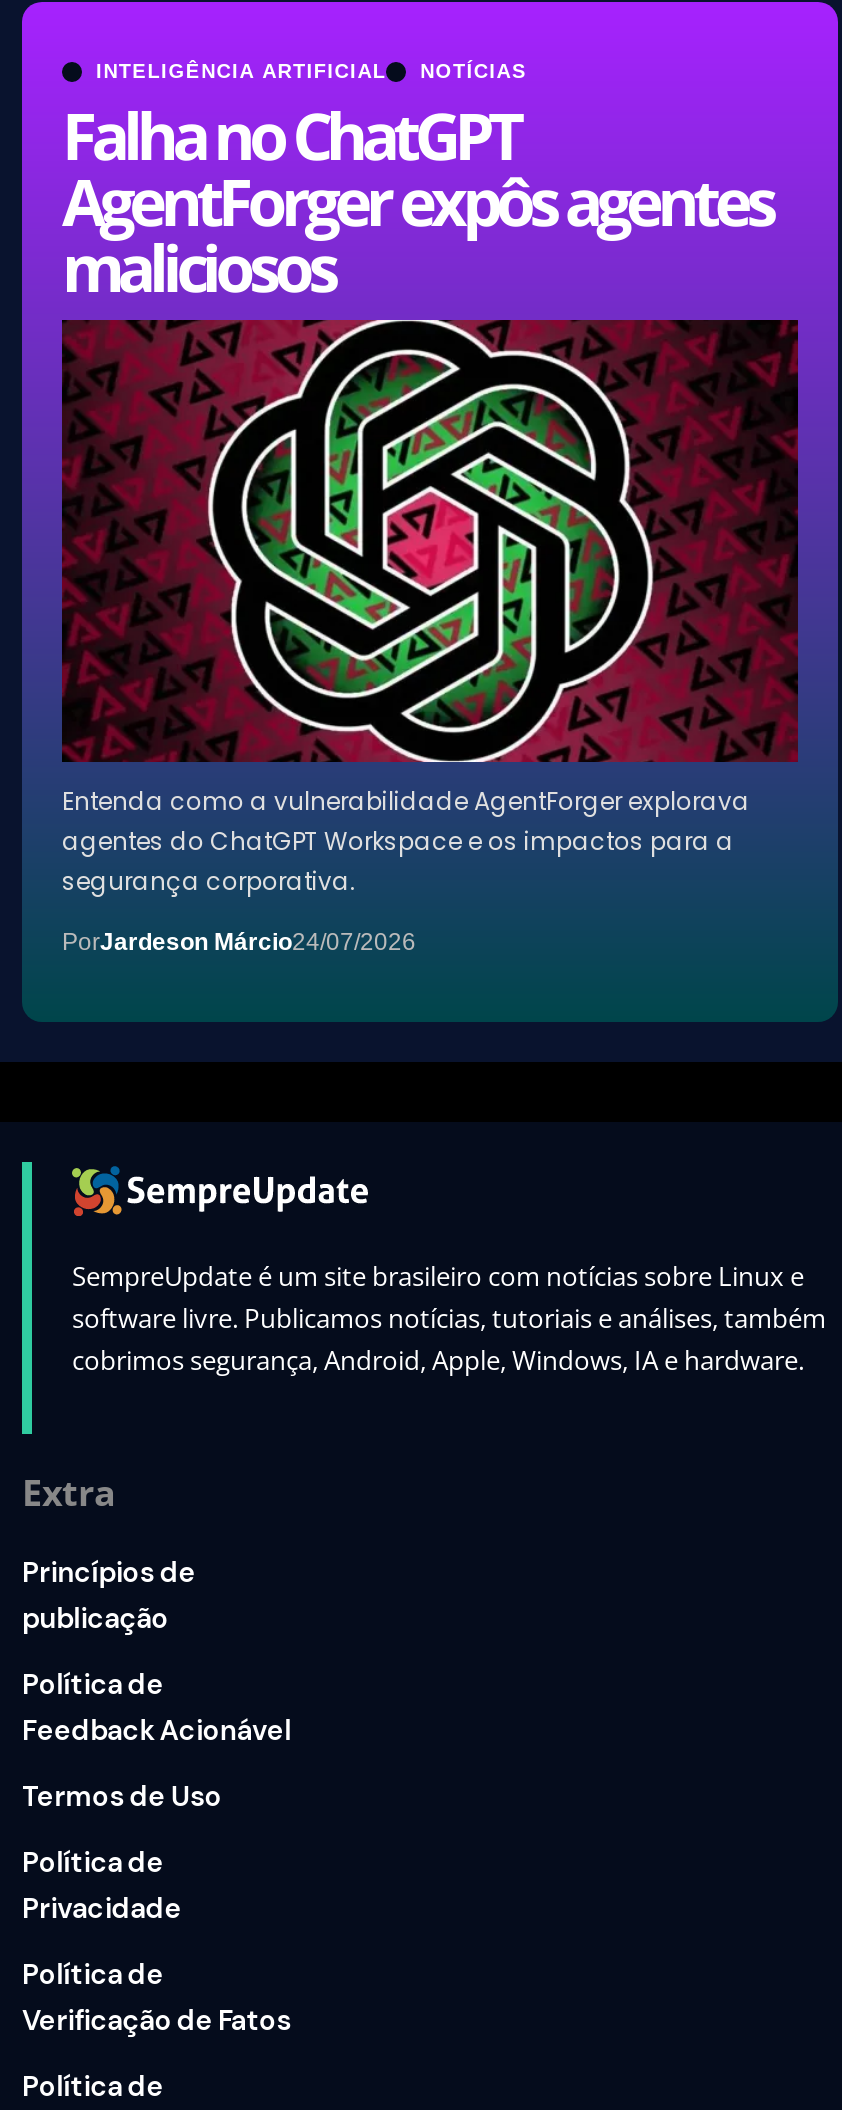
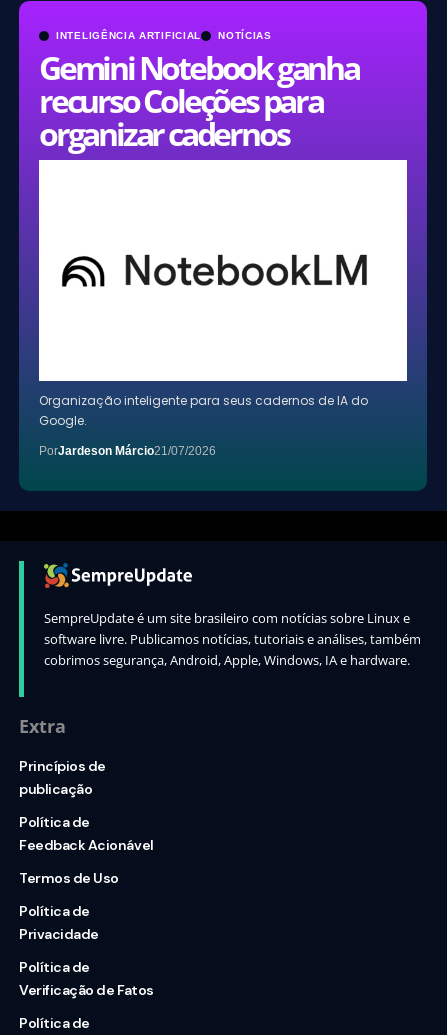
[62,92,772,310] Falha no ChatGPT | AgentForger expôs agentes | maliciosos -> [39,46,359,155] Gemini Notebook ganha | recurso Coleções para | organizar cadernos
[60,318,800,898] [image] | Entenda como a vulnerabilidade AgentForger explorava | agentes do ChatGPT Workspace e os impactos para a | segurança corporativa. -> [38,159,408,429] [image] | Organização inteligente para seus cadernos de IA do | Google.
[62,928,416,956] PorJardeson Márcio24/07/2026 -> [39,444,216,458] PorJardeson Márcio21/07/2026

